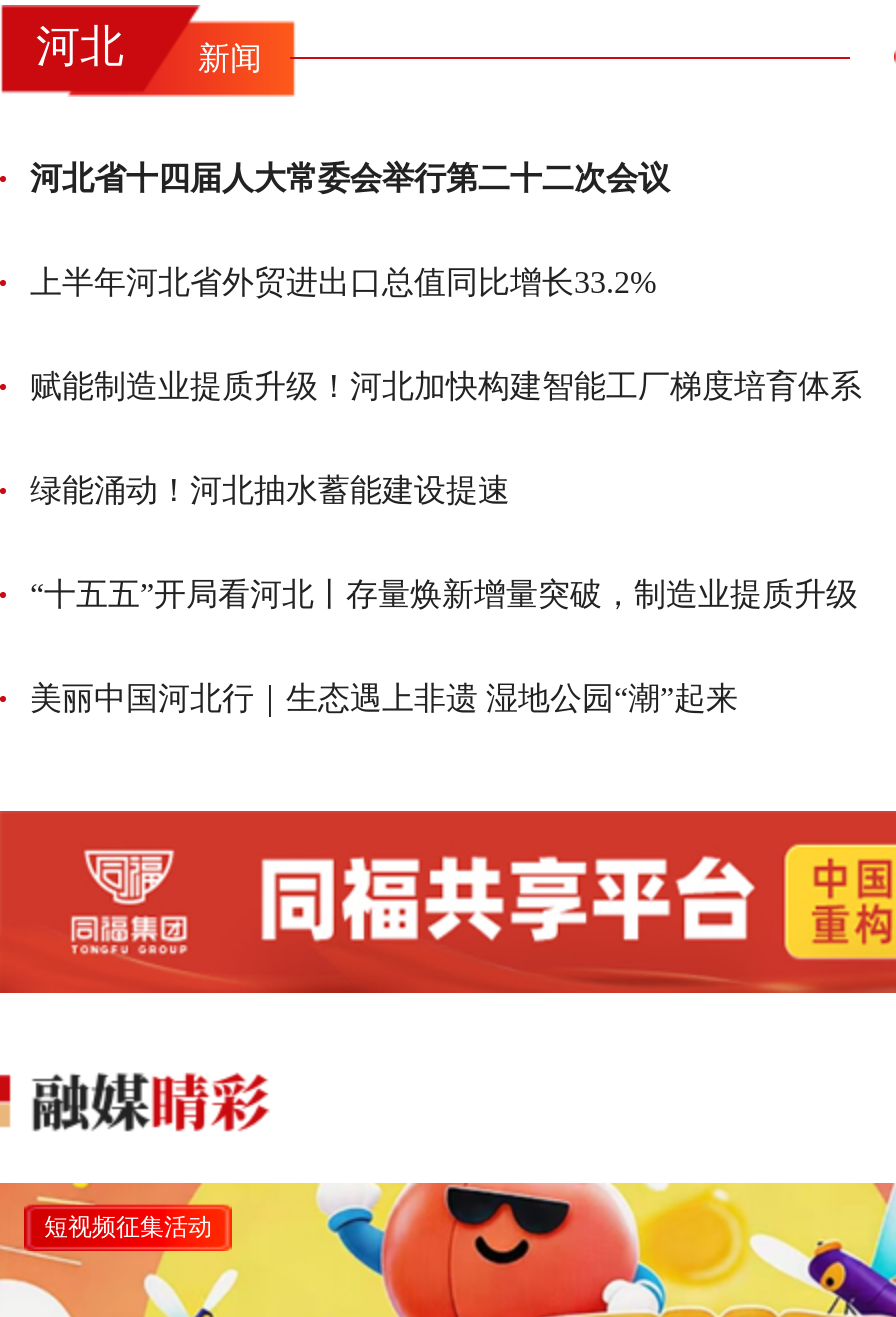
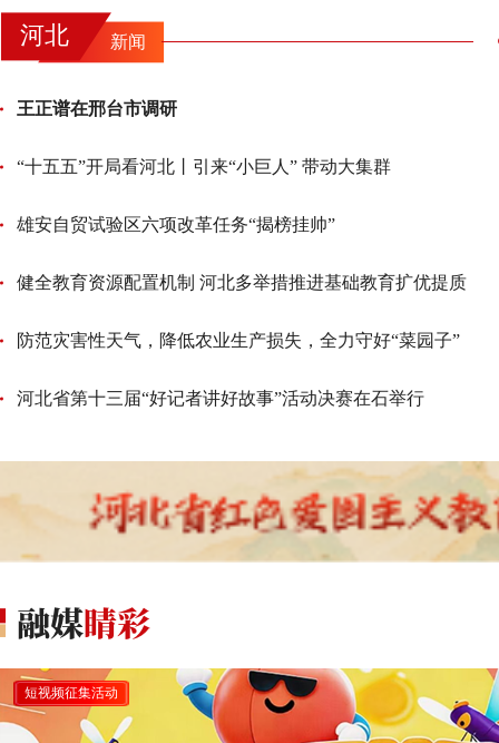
[30,161,670,195] 河北省十四届人大常委会举行第二十二次会议 -> [17,99,177,118] 王正谱在邢台市调研
[30,265,656,299] 上半年河北省外贸进出口总值同比增长33.2% -> [17,157,391,176] “十五五”开局看河北丨引来“小巨人” 带动大集群
[30,369,862,403] 赋能制造业提质升级！河北加快构建智能工厂梯度培育体系 -> [17,215,335,234] 雄安自贸试验区六项改革任务“揭榜挂帅”
[30,473,510,507] 绿能涌动！河北抽水蓄能建设提速 -> [17,273,467,292] 健全教育资源配置机制 河北多举措推进基础教育扩优提质
[30,577,858,611] “十五五”开局看河北丨存量焕新增量突破，制造业提质升级 -> [17,331,460,350] 防范灾害性天气，降低农业生产损失，全力守好“菜园子”
[30,681,738,715] 美丽中国河北行｜生态遇上非遗 湿地公园“潮”起来 -> [17,389,424,408] 河北省第十三届“好记者讲好故事”活动决赛在石举行
[6,809,890,995] [image] -> [3,461,496,563] [image]

